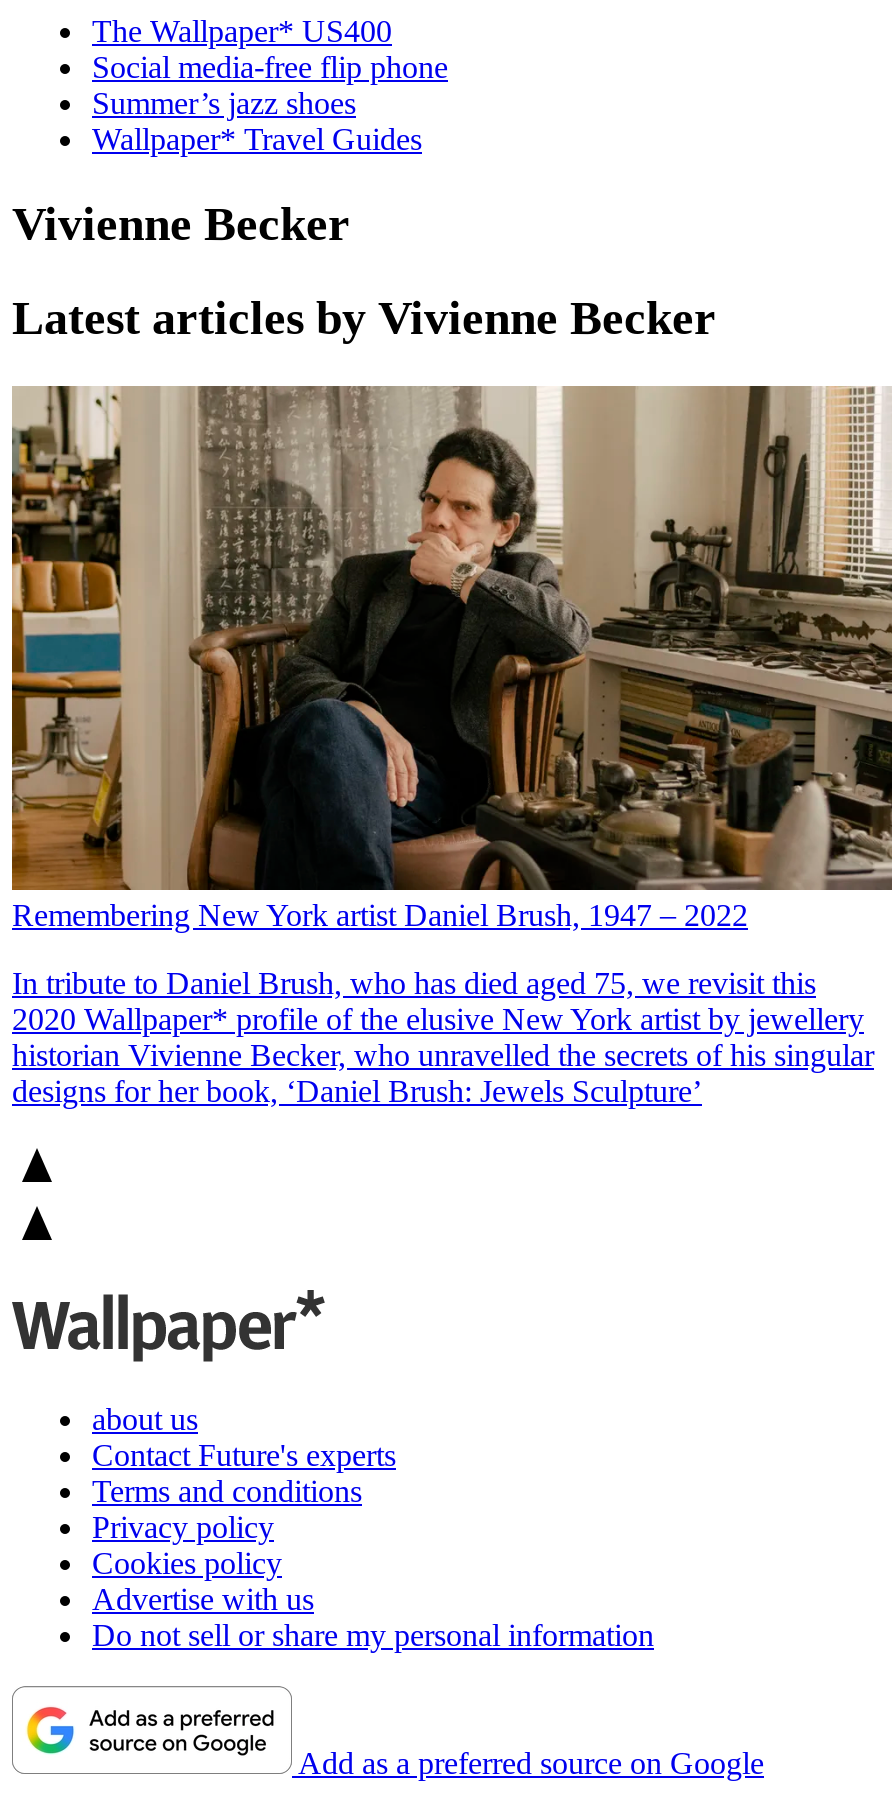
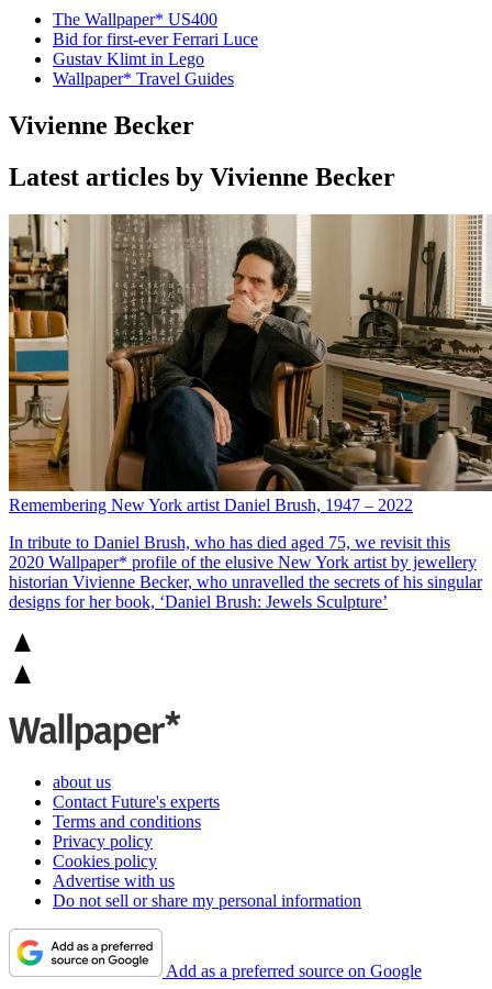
[92,50,448,120] Social media-free flip phone | Summer’s jazz shoes -> [53,30,258,68] Bid for first-ever Ferrari Luce | Gustav Klimt in Lego

